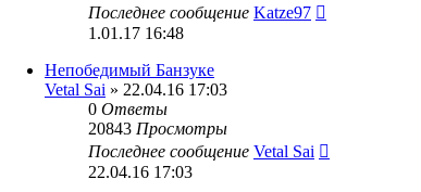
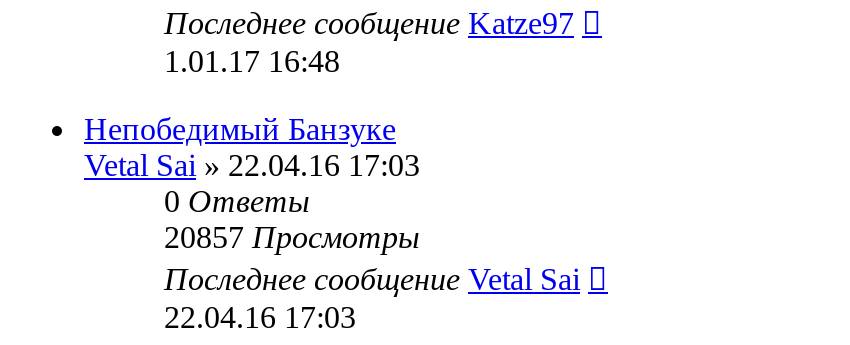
[88,119,227,138] 20843 Просмотры -> [164,220,420,254] 20857 Просмотры

